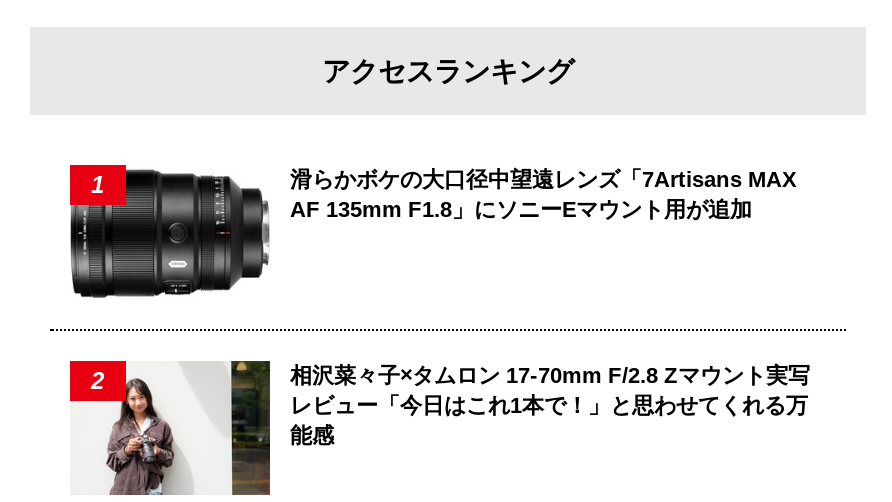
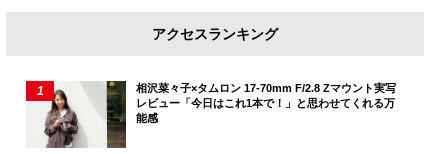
[68,164,796,300] [image] | 滑らかボケの大口径中望遠レンズ「7Artisans MAX | AF 135mm F1.8」にソニーEマウント用が追加 -> none

